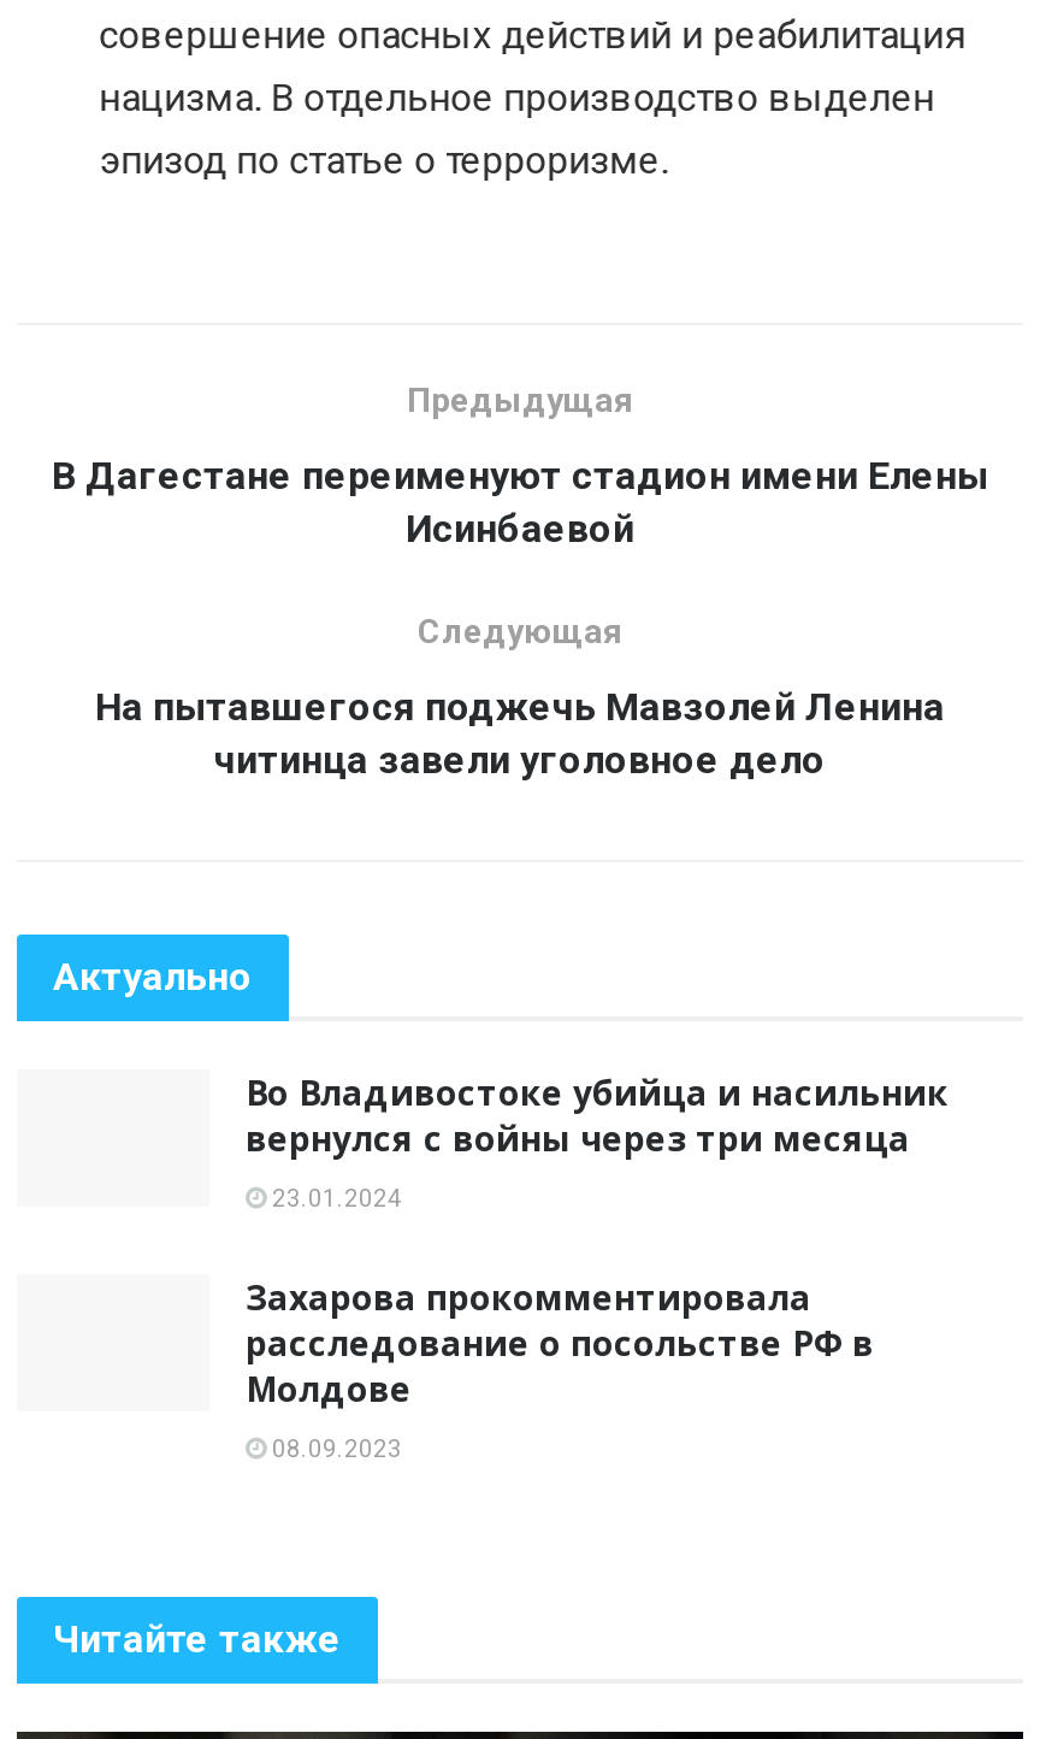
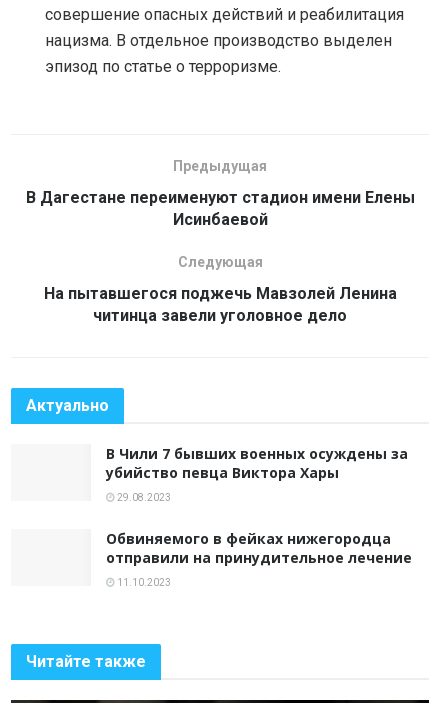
[246,1070,949,1161] Во Владивостоке убийца и насильник | вернулся с войны через три месяца -> [106,444,408,482] В Чили 7 бывших военных осуждены за | убийство певца Виктора Хары
[267,1186,402,1212] 23.01.2024 -> [115,492,171,503] 29.08.2023
[246,1275,874,1412] Захарова прокомментировала | расследование о посольстве РФ в | Молдове -> [106,529,412,567] Обвиняемого в фейках нижегородца | отправили на принудительное лечение
[267,1436,402,1462] 08.09.2023 -> [115,577,171,588] 11.10.2023

